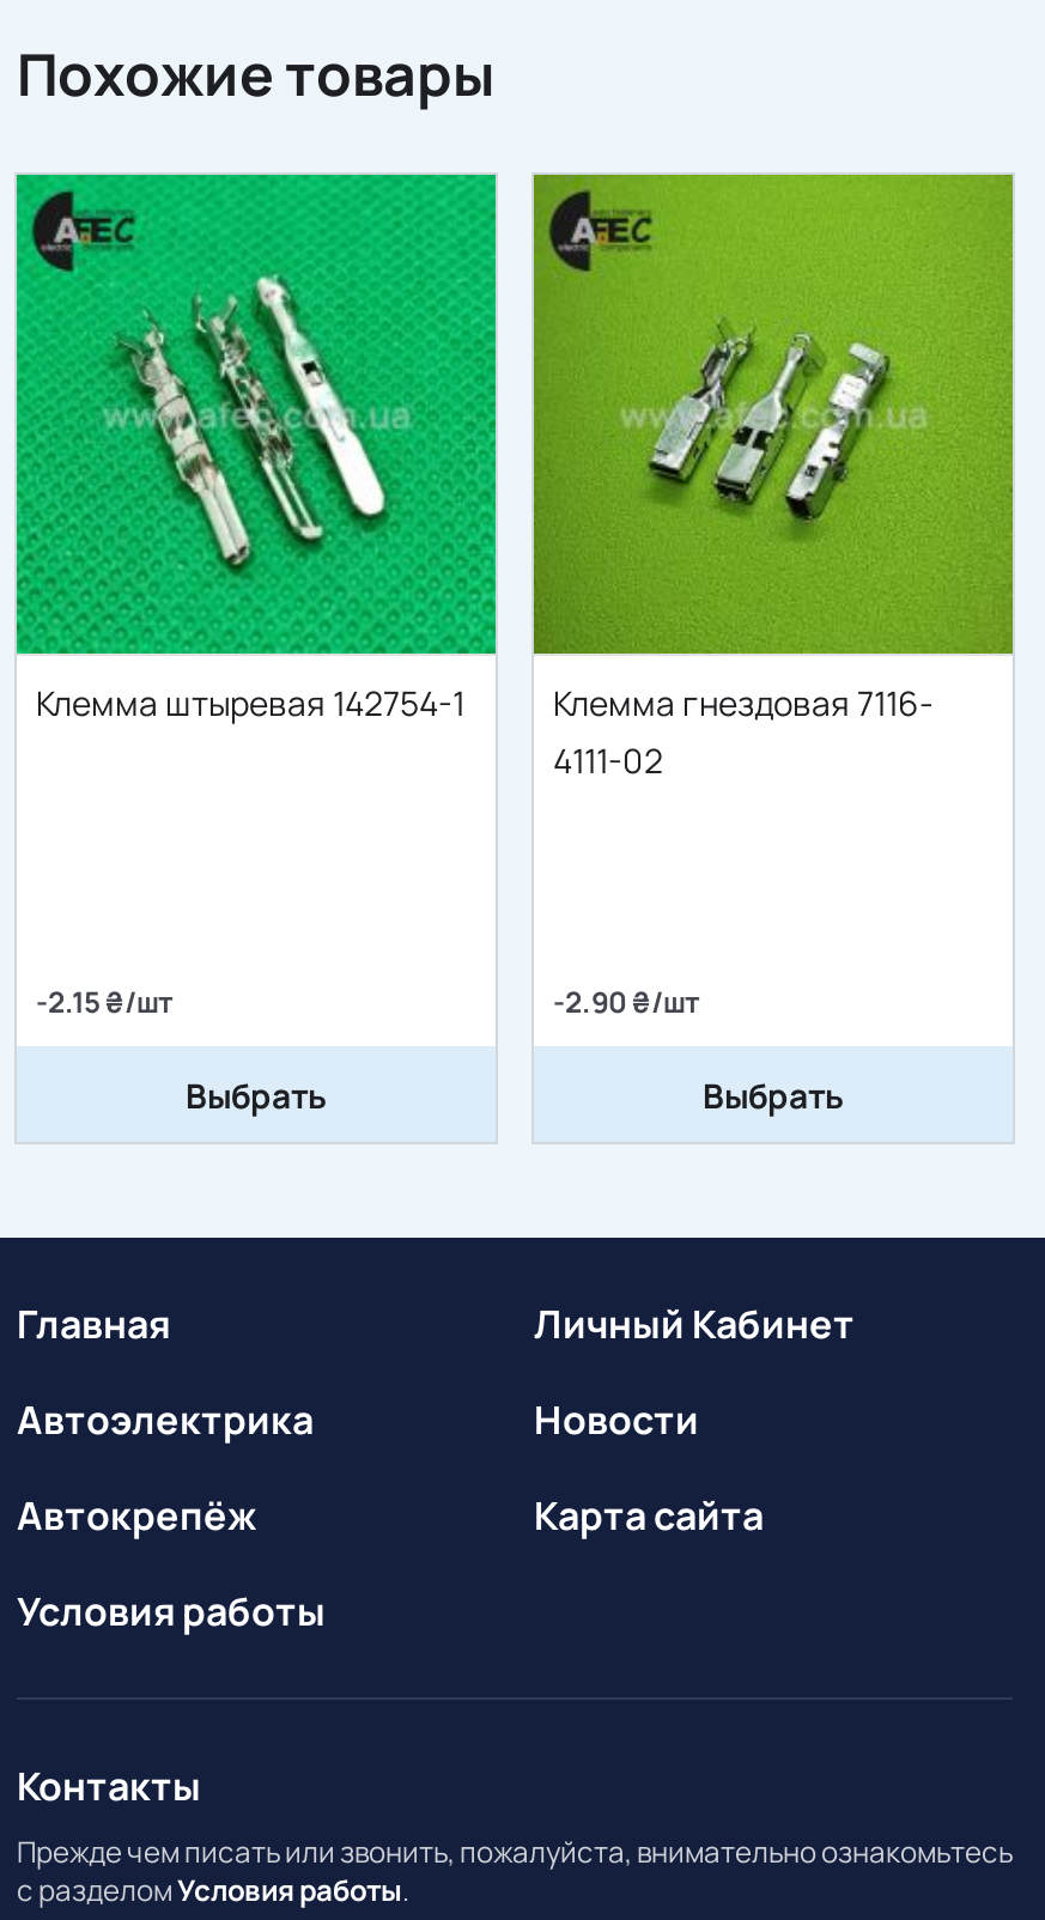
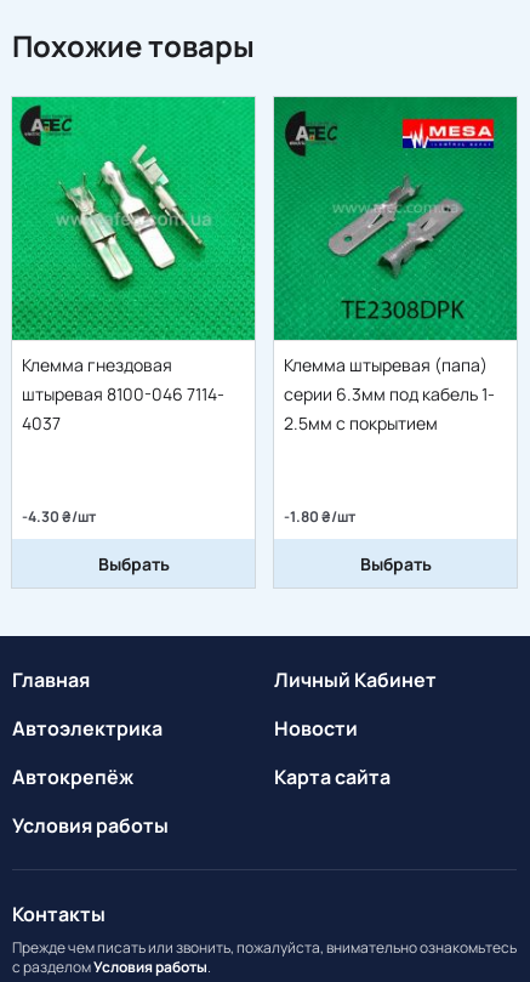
[531,172,1015,783] [image] | Клемма гнездовая 7116- | 4111-02 -> [273,96,518,435] [image] | Клемма штыревая (папа) | серии 6.3мм под кабель 1- | 2.5мм с покрытием
[110,271,393,575] [image] -> [52,144,204,337] [image]
[36,680,464,725] Клемма штыревая 142754-1 -> [22,353,224,435] Клемма гнездовая | штыревая 8100-046 7114- | 4037
[36,982,172,1022] -2.15 ₴/шт -> [22,506,96,527] -4.30 ₴/шт
[553,982,699,1022] -2.90 ₴/шт -> [284,506,355,527] -1.80 ₴/шт

